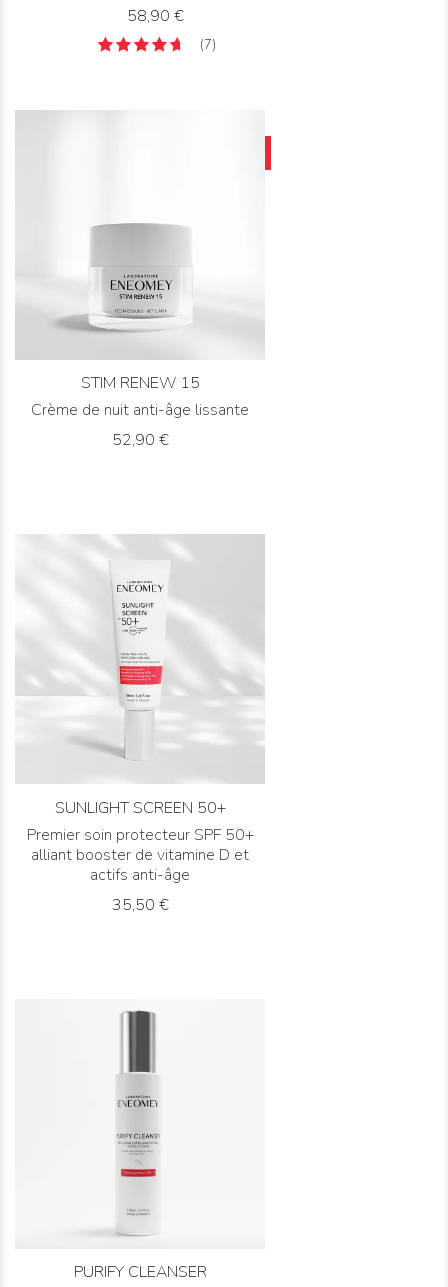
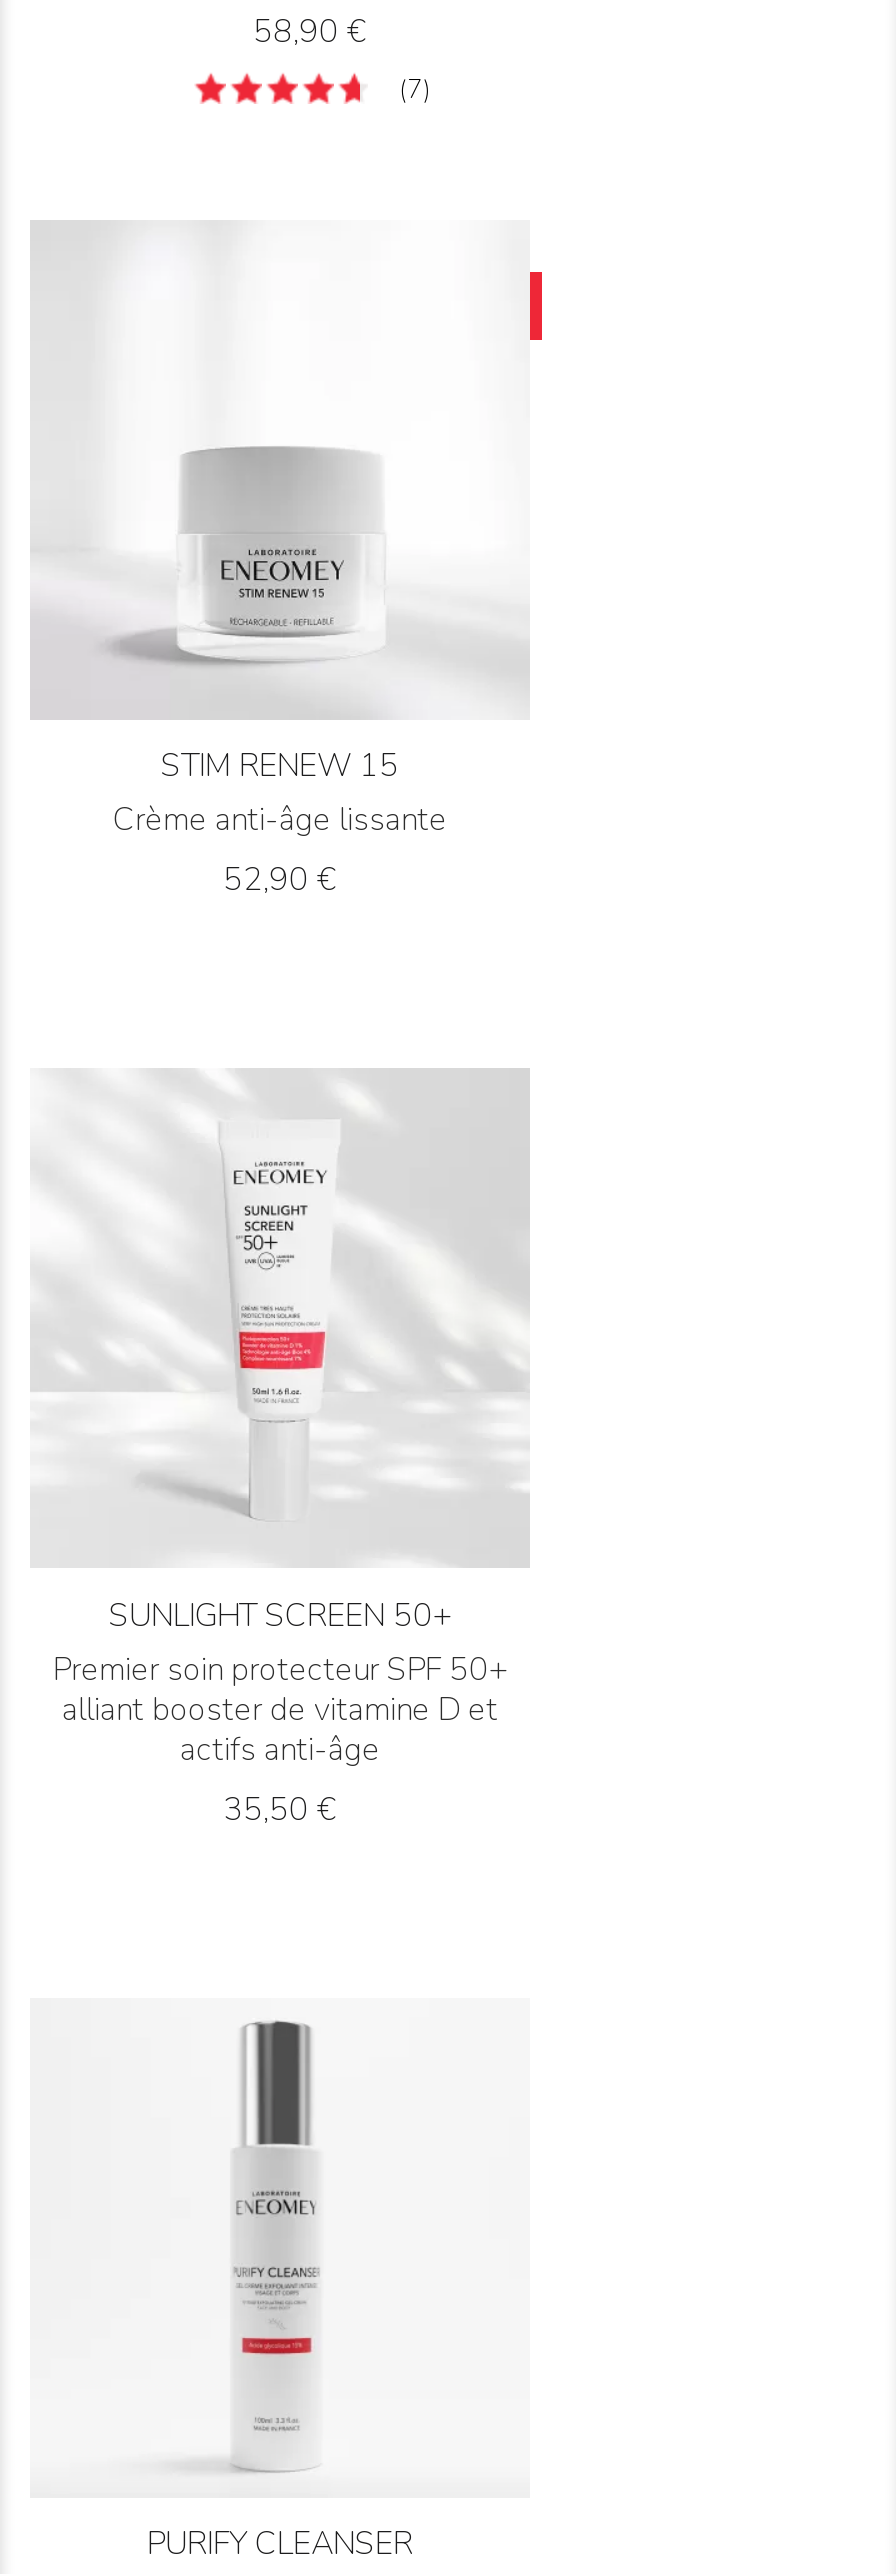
[31,399,249,421] Crème de nuit anti-âge lissante -> [113,798,447,842] Crème anti-âge lissante

